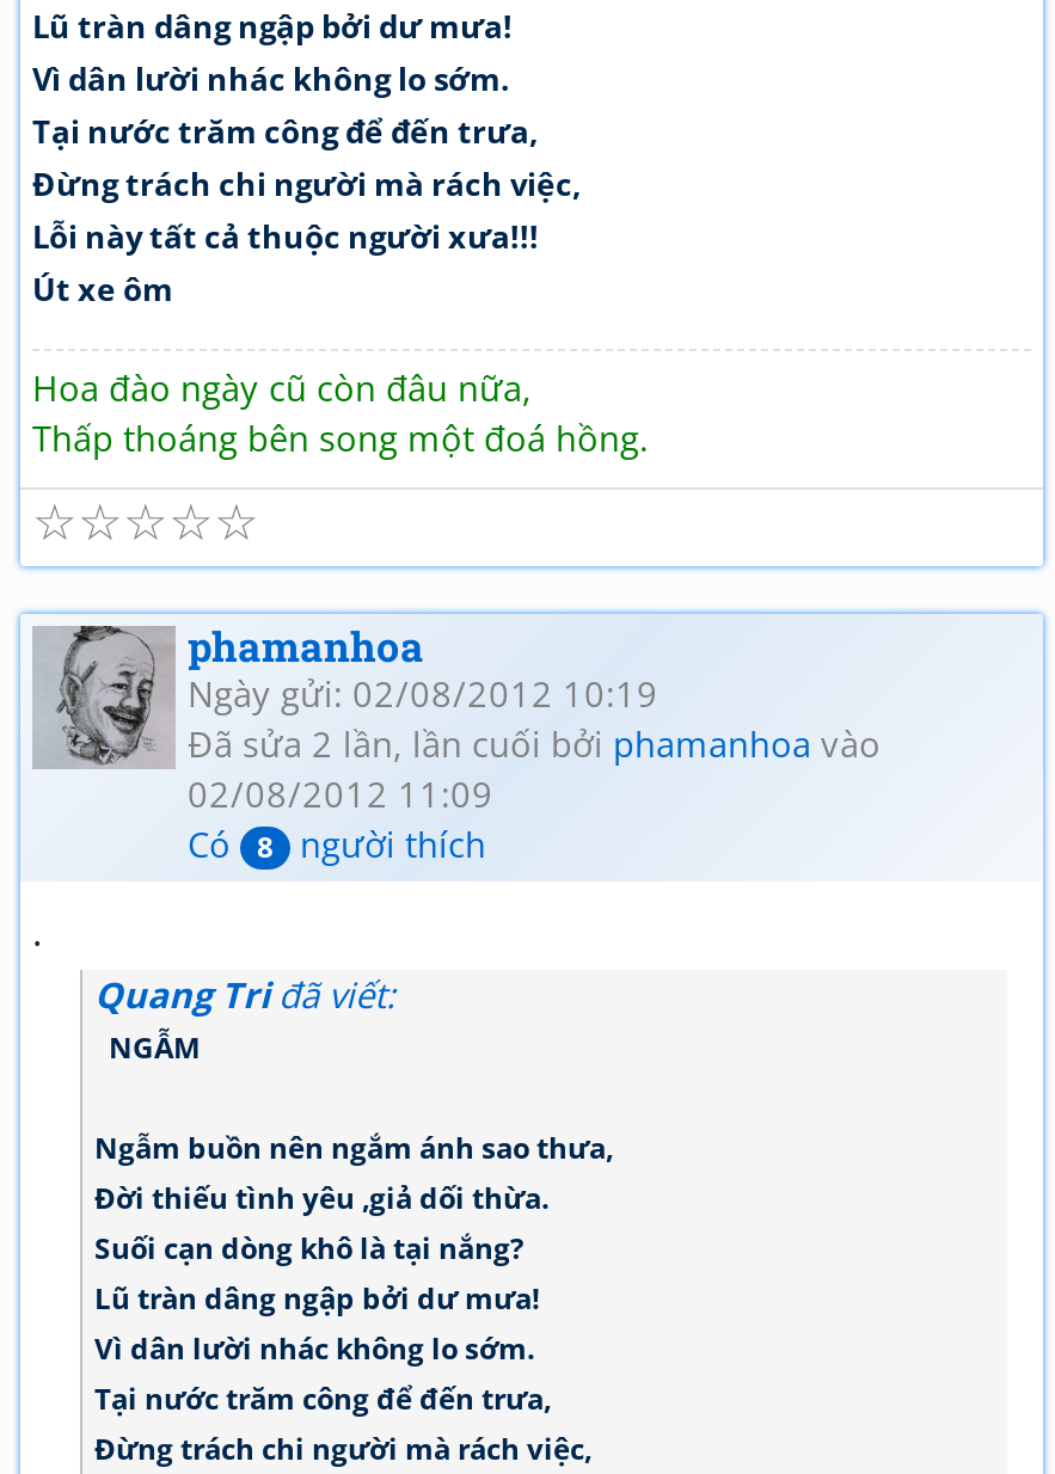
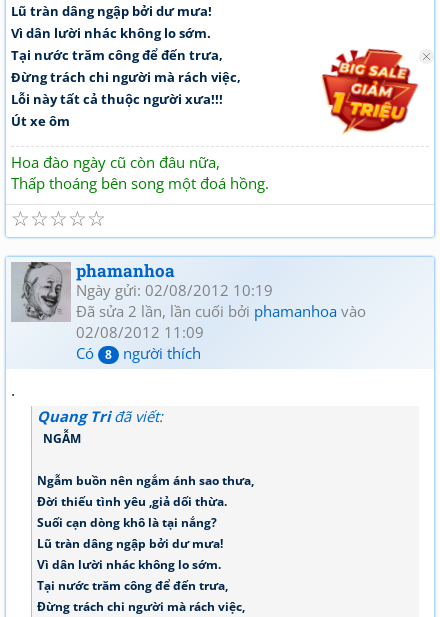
none -> [321,48,431,134] [image]

